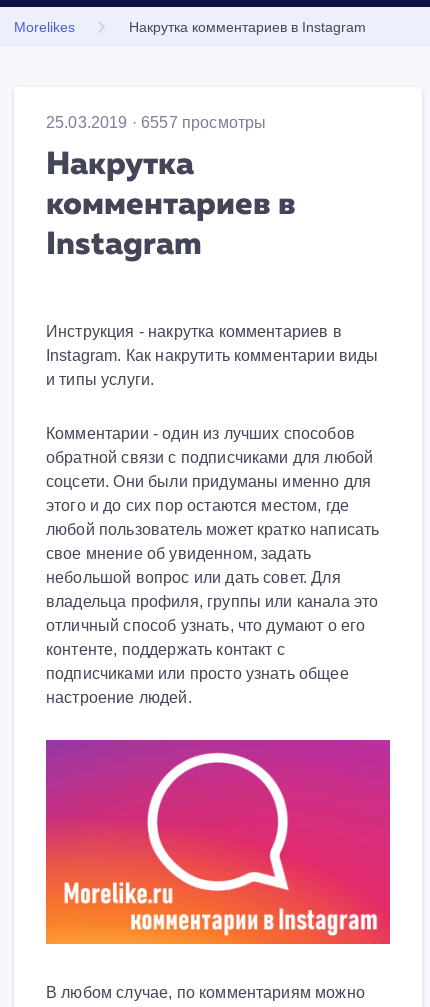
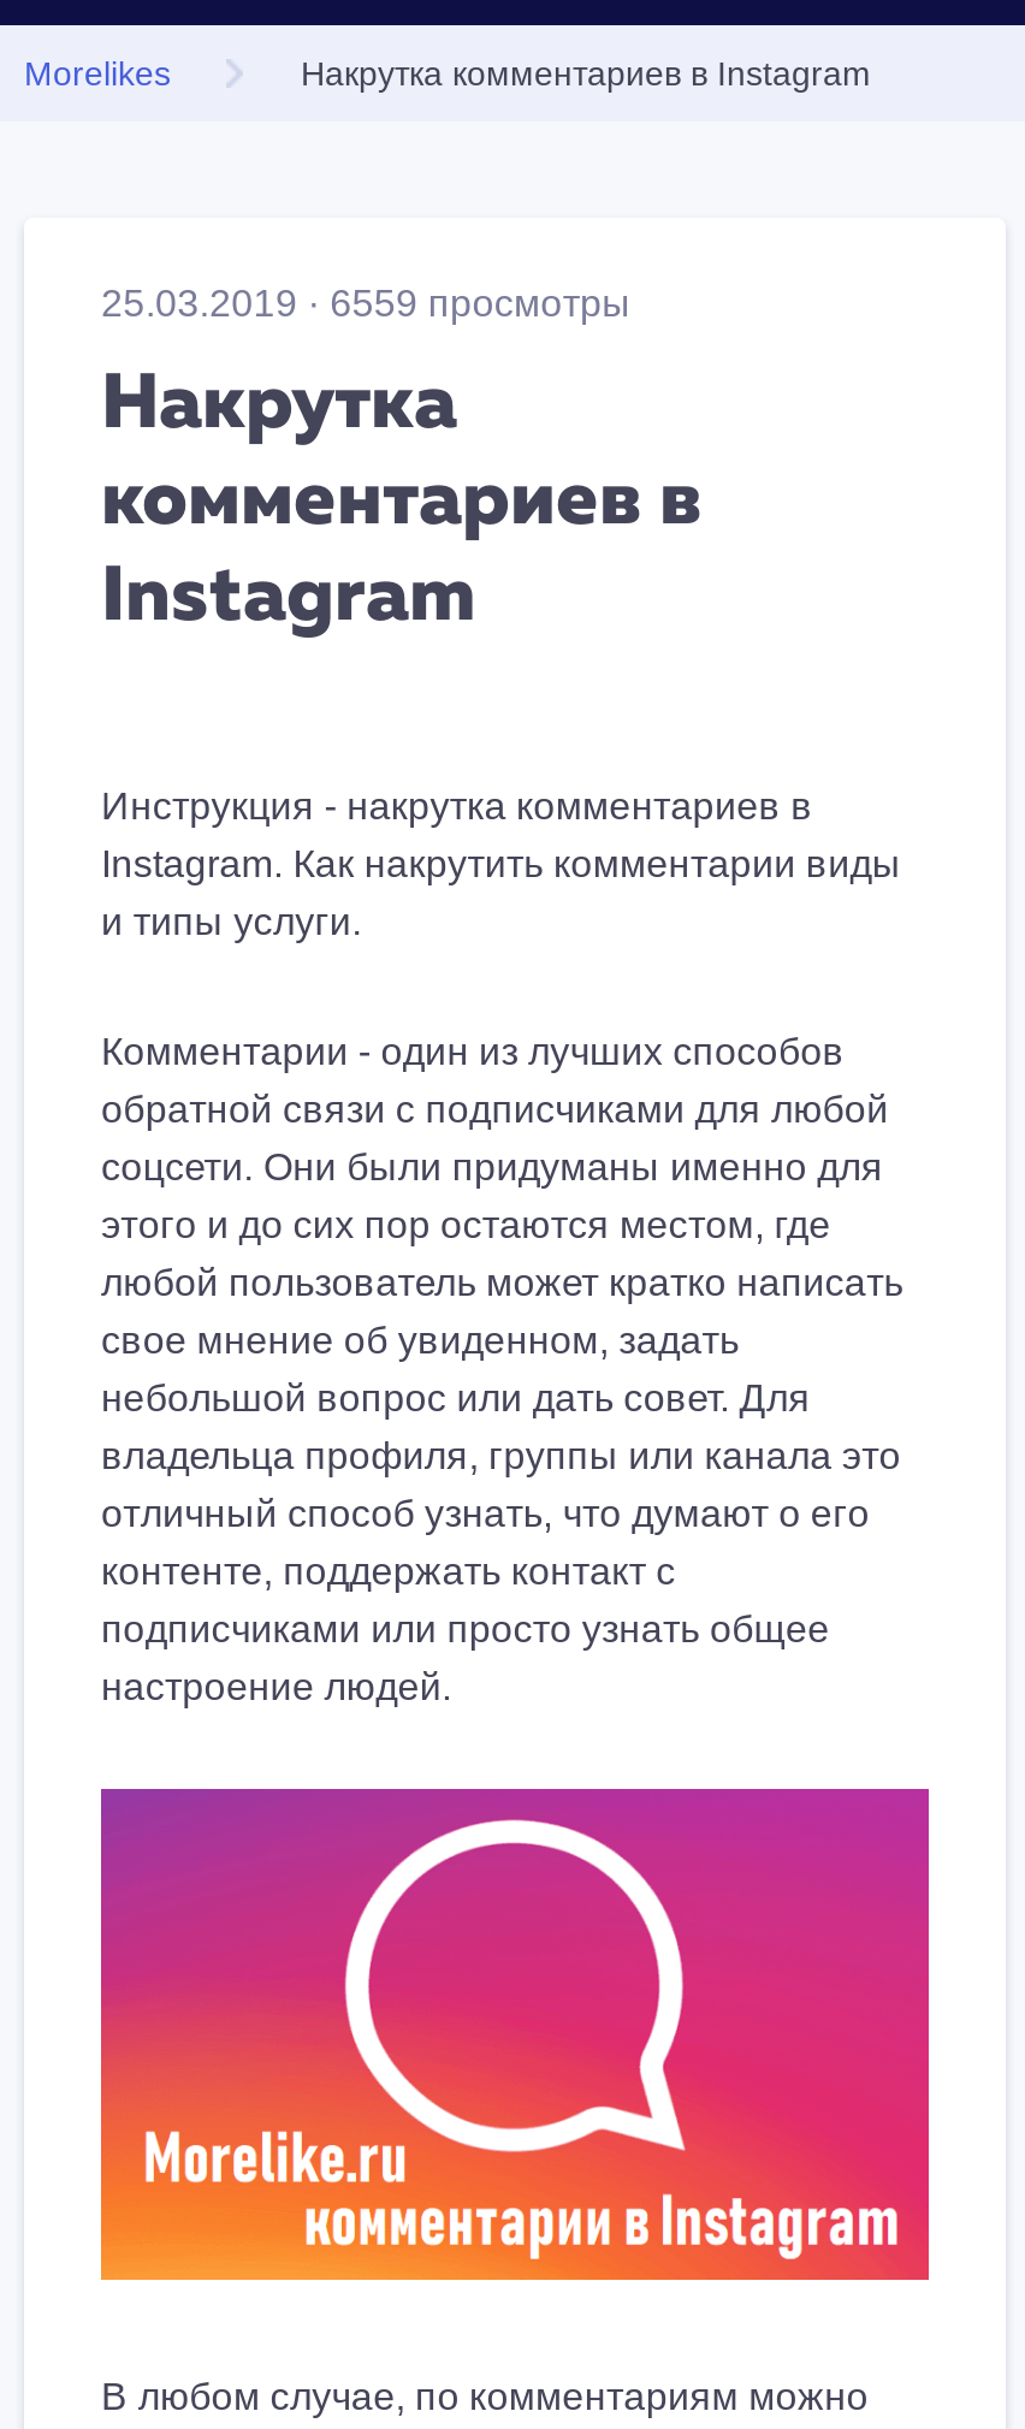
[46,114,266,131] 25.03.2019 · 6557 просмотры -> [101,283,631,324] 25.03.2019 · 6559 просмотры

